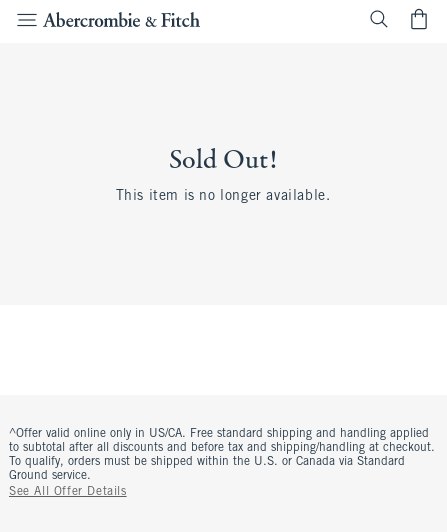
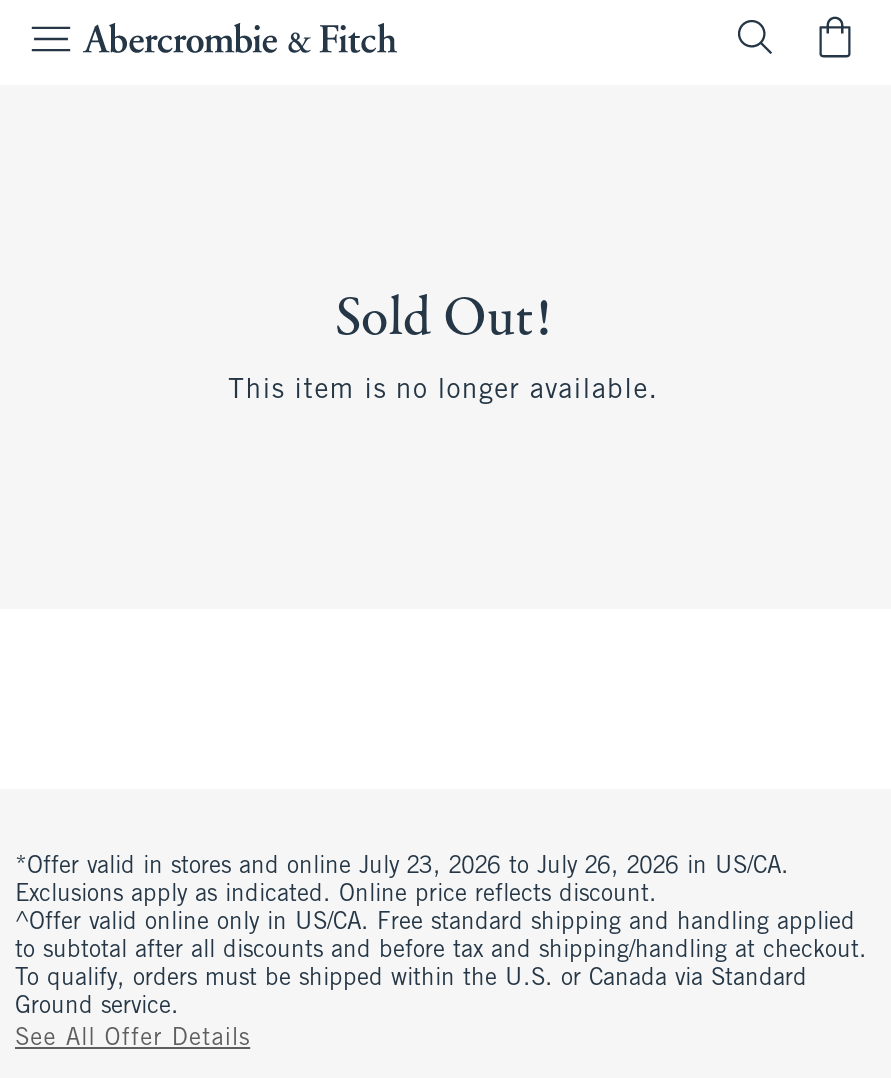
none -> [15,855,789,907] *Offer valid in stores and online July 23, 2026 to July 26, 2026 in US/CA. | Exclusions apply as indicated. Online price reflects discount.

